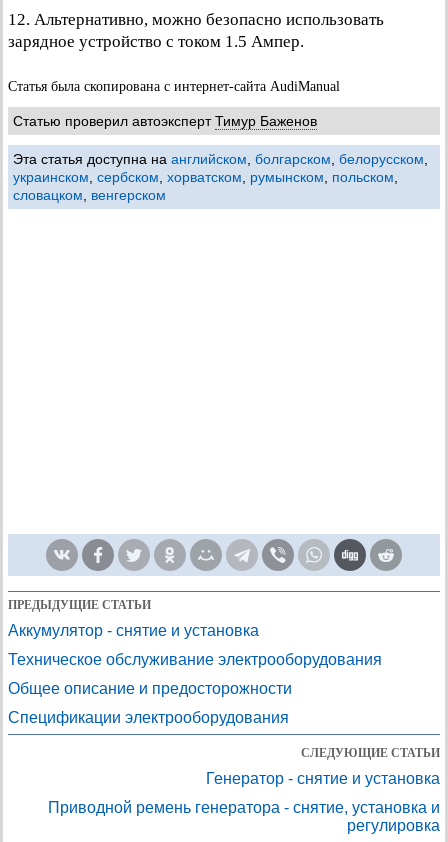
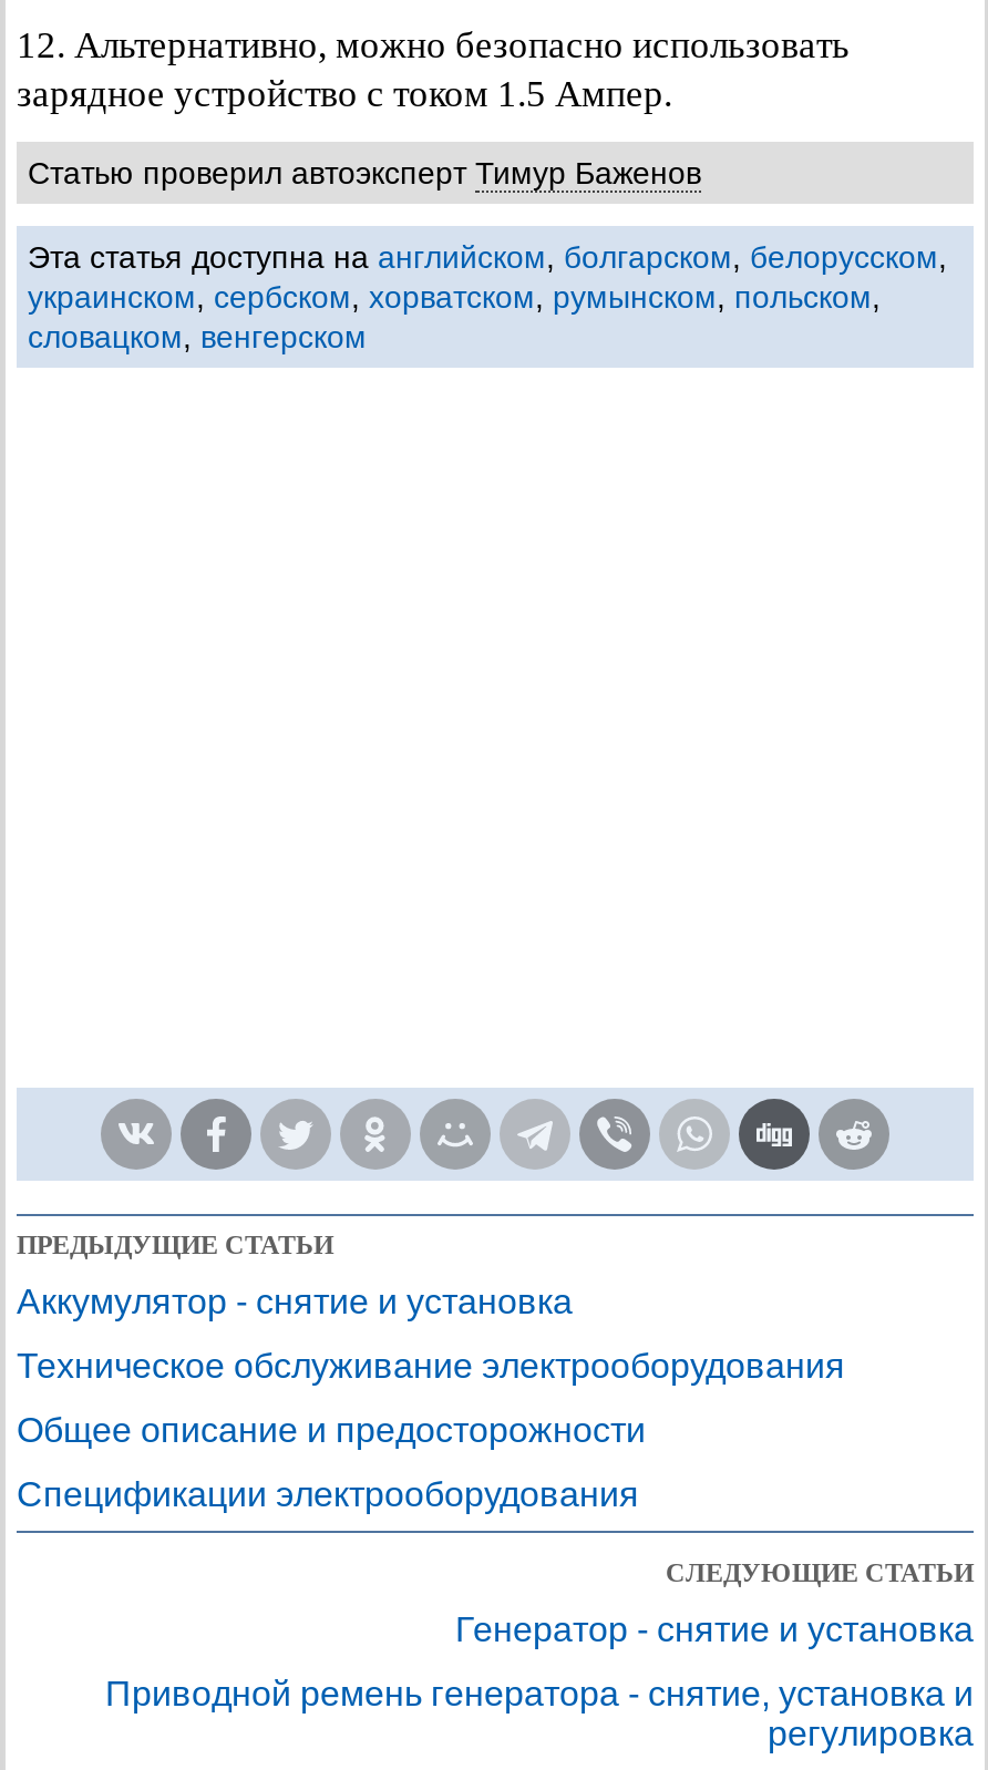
[8,78,340,94] Статья была скопирована с интернет-сайта AudiManual -> none

